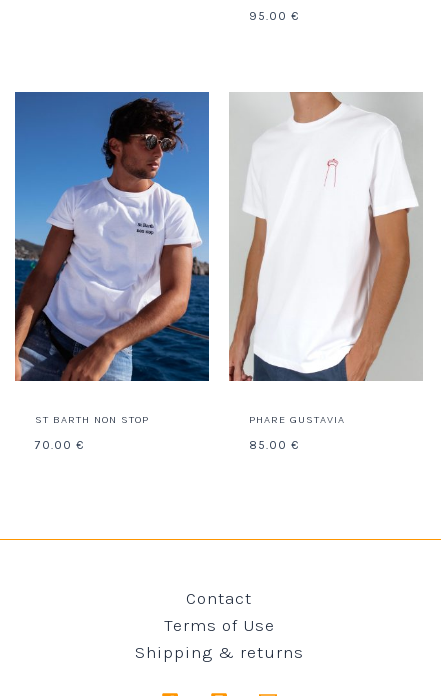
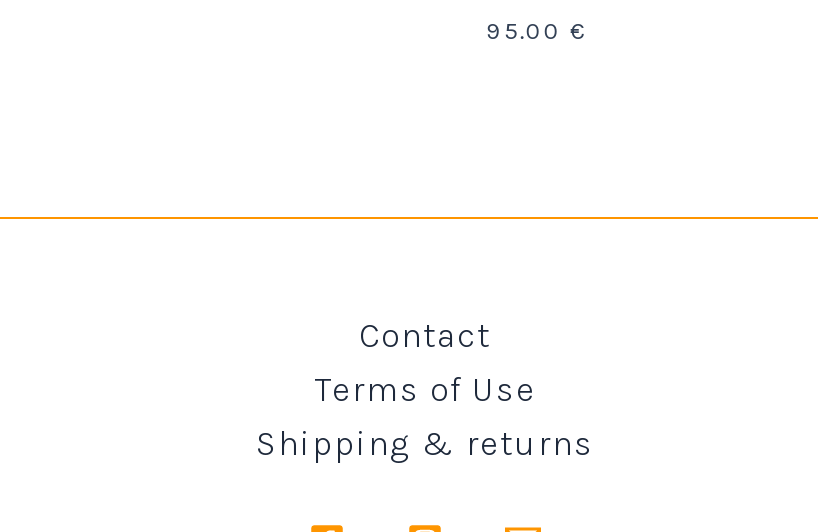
[14,91,210,452] [image] | ST BARTH NON STOP | 70.00 € -> none
[228,91,423,452] [image] | PHARE GUSTAVIA | 85.00 € -> none

